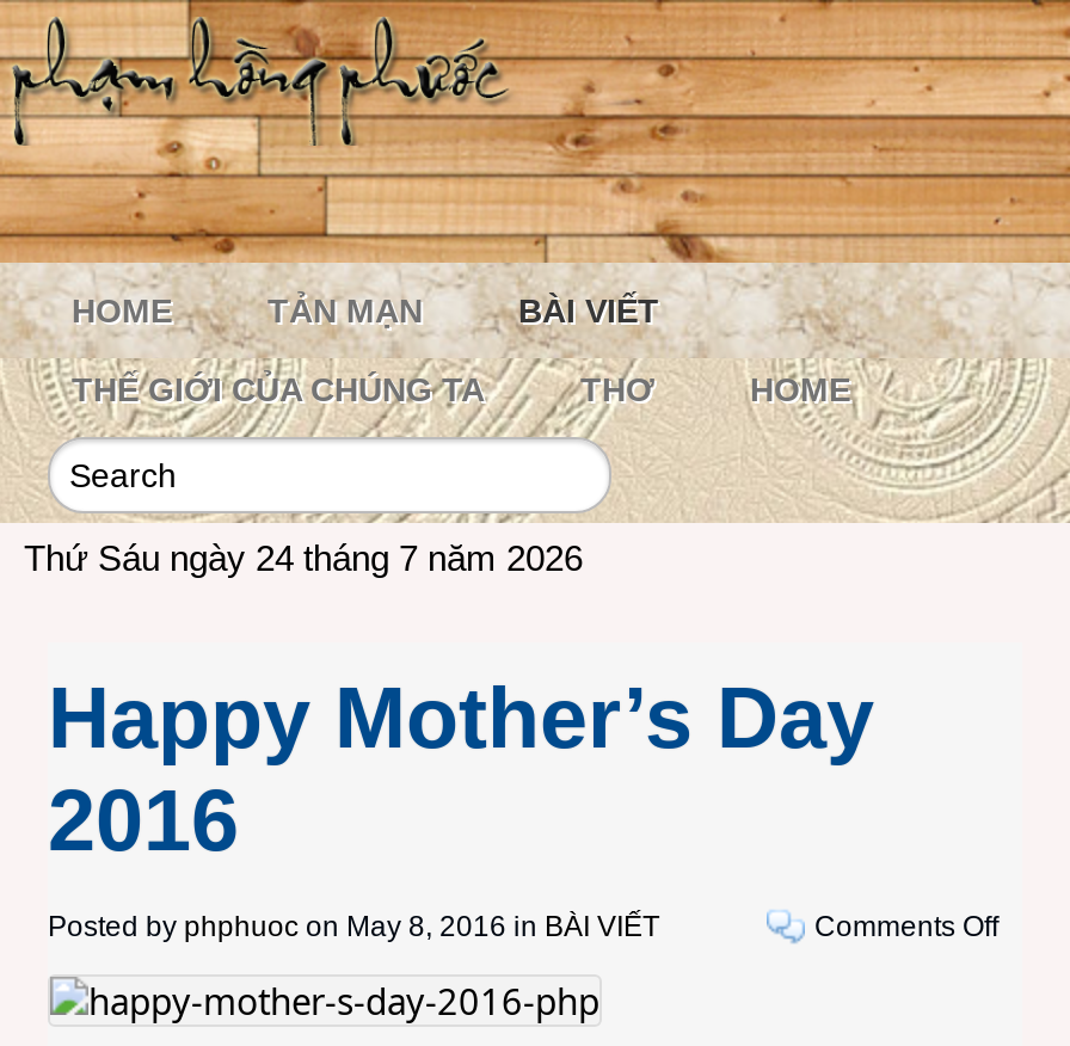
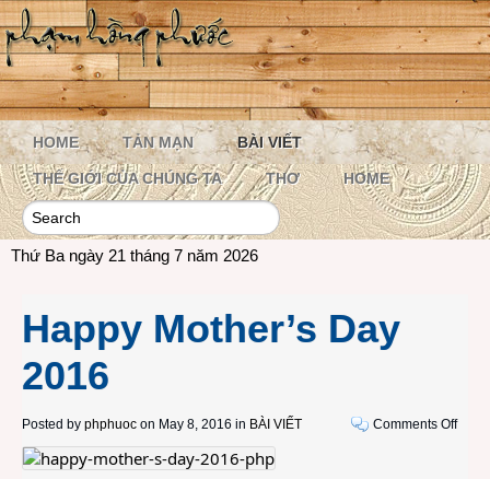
[24,537,583,578] Thứ Sáu ngày 24 tháng 7 năm 2026 -> [11,246,258,265] Thứ Ba ngày 21 tháng 7 năm 2026

